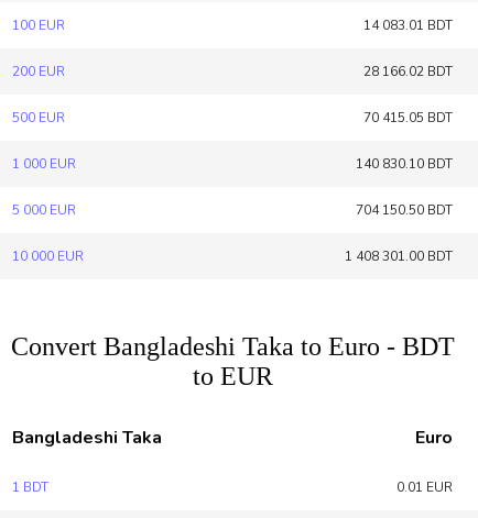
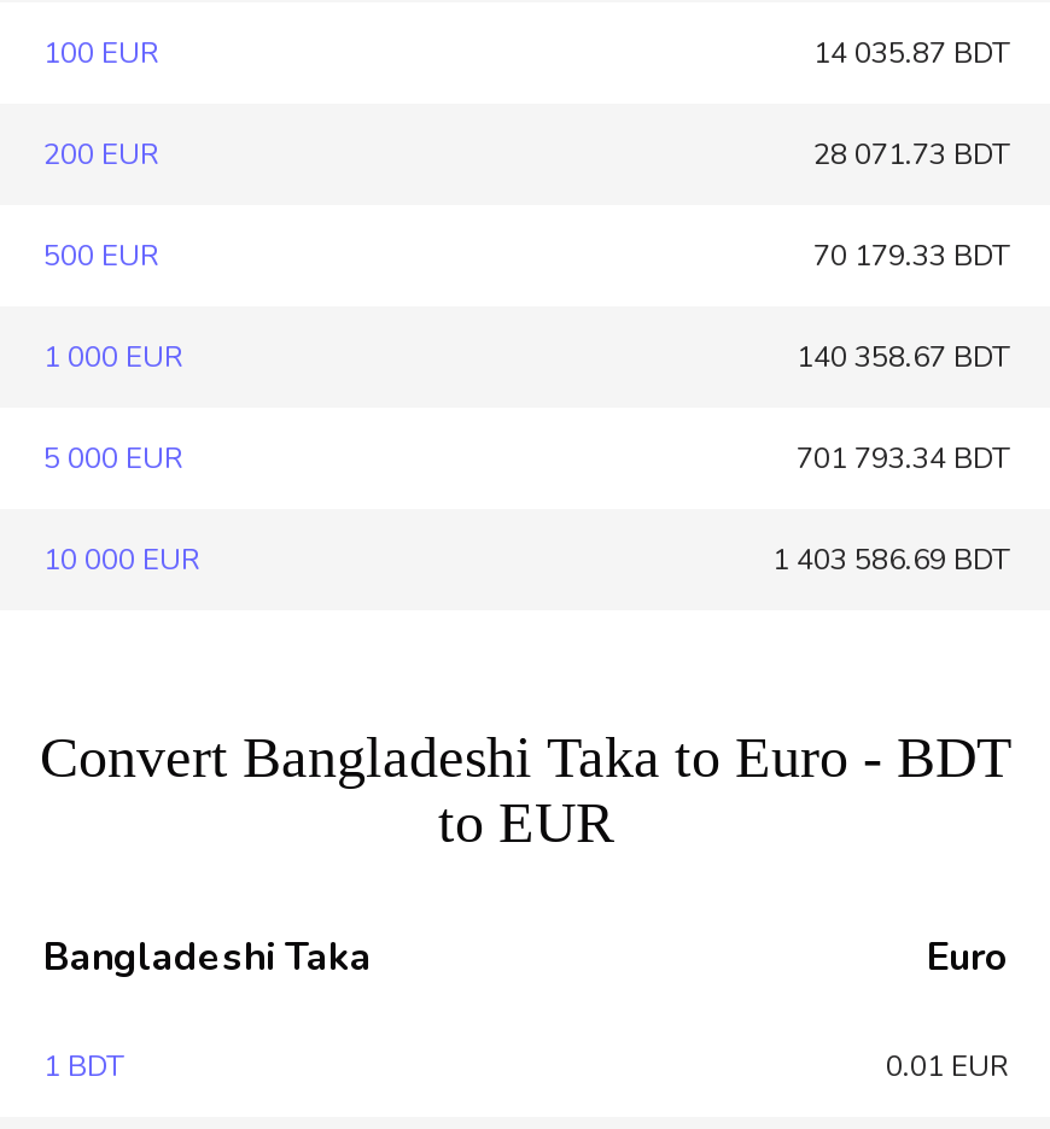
[363,16,453,34] 14 083.01 BDT -> [813,34,1009,72] 14 035.87 BDT
[363,63,453,80] 28 166.02 BDT -> [813,135,1009,174] 28 071.73 BDT
[363,109,453,126] 70 415.05 BDT -> [813,236,1009,275] 70 179.33 BDT
[356,155,453,173] 140 830.10 BDT -> [797,338,1009,376] 140 358.67 BDT
[356,201,453,219] 704 150.50 BDT -> [797,439,1009,478] 701 793.34 BDT
[345,247,453,265] 1 408 301.00 BDT -> [772,540,1009,579] 1 403 586.69 BDT

